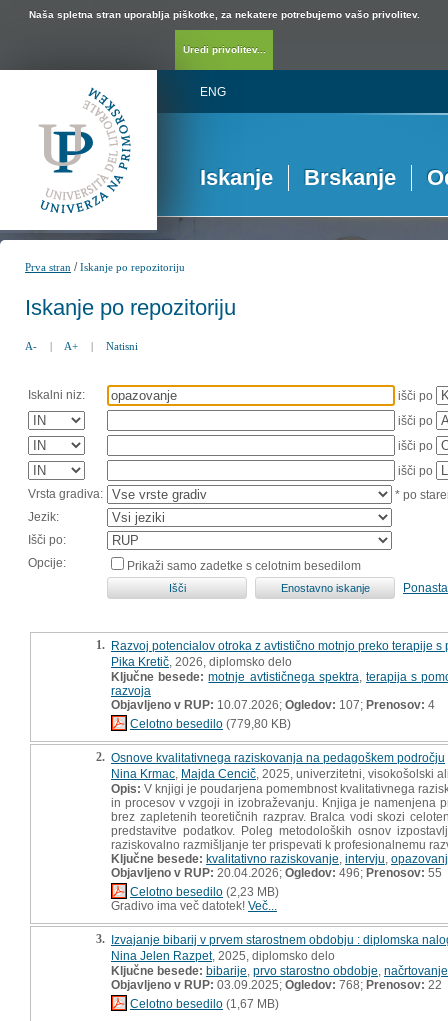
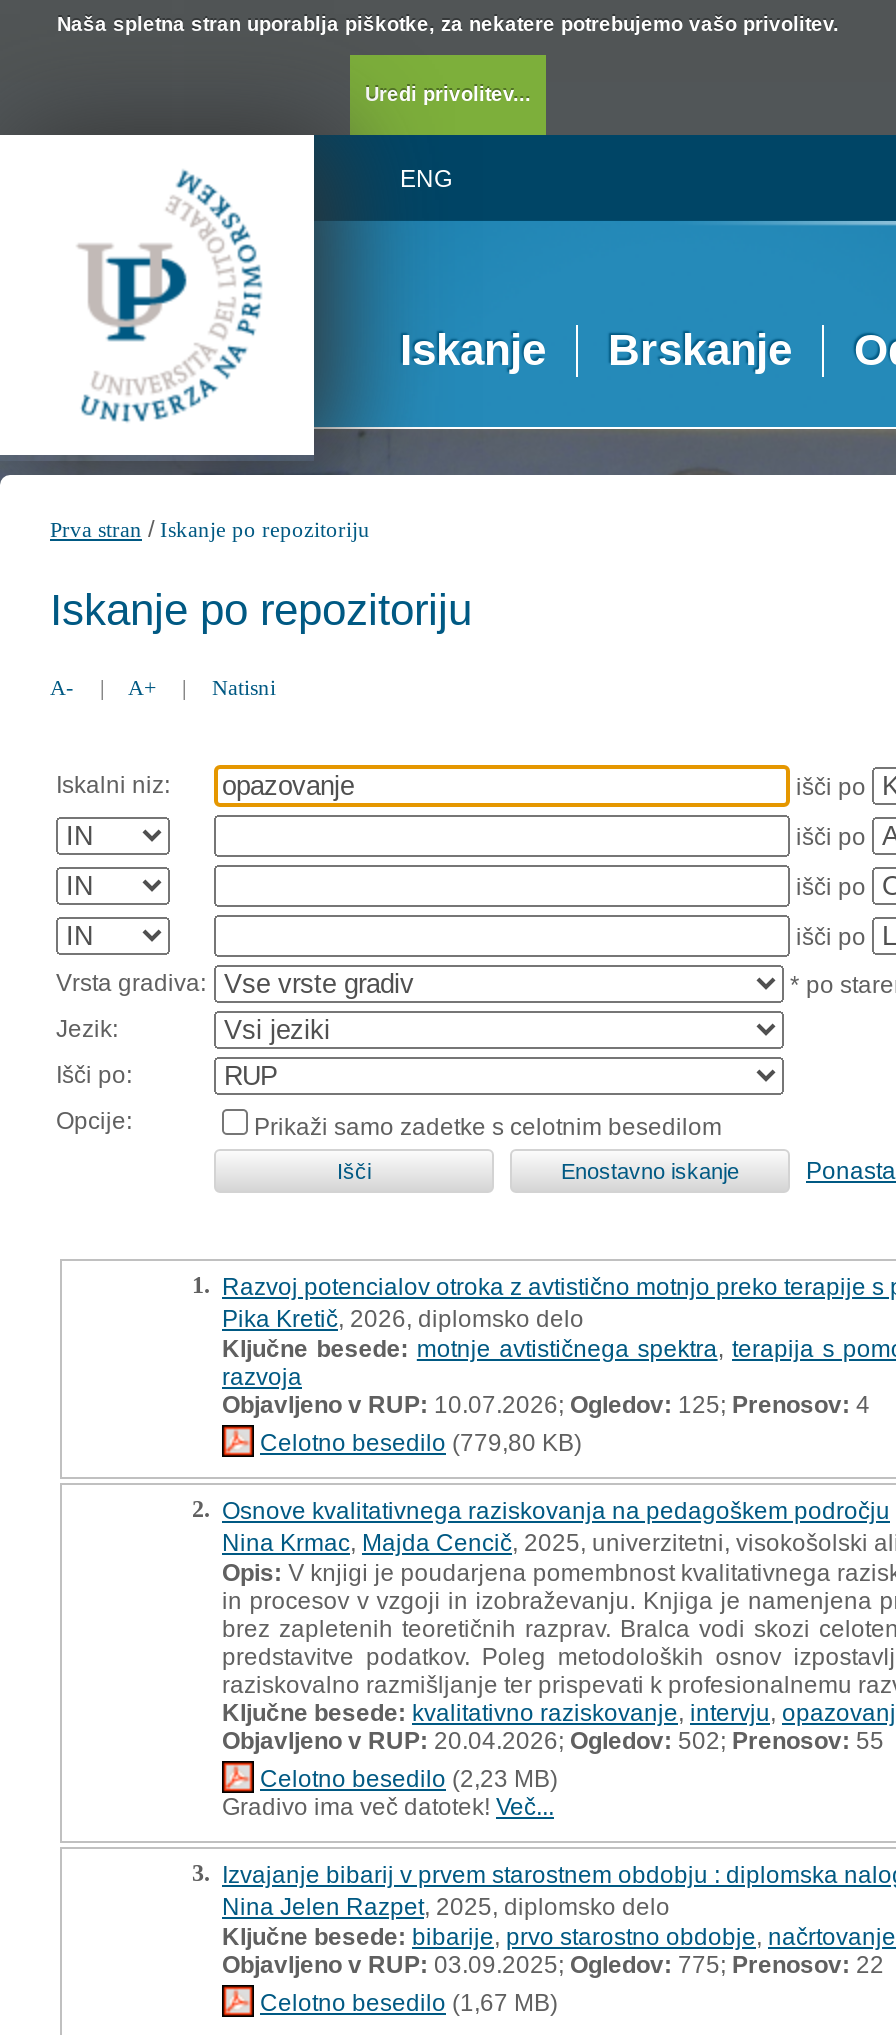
[111,697,435,711] Objavljeno v RUP: 10.07.2026; Ogledov: 107; Prenosov: 4 -> [222,1390,870,1418] Objavljeno v RUP: 10.07.2026; Ogledov: 125; Prenosov: 4
[111,865,442,879] Objavljeno v RUP:20.04.2026;Ogledov:496;Prenosov:55 -> [222,1726,884,1754] Objavljeno v RUP:20.04.2026;Ogledov:502;Prenosov:55
[111,977,442,991] Objavljeno v RUP:03.09.2025;Ogledov:768;Prenosov:22 -> [222,1950,884,1978] Objavljeno v RUP:03.09.2025;Ogledov:775;Prenosov:22

